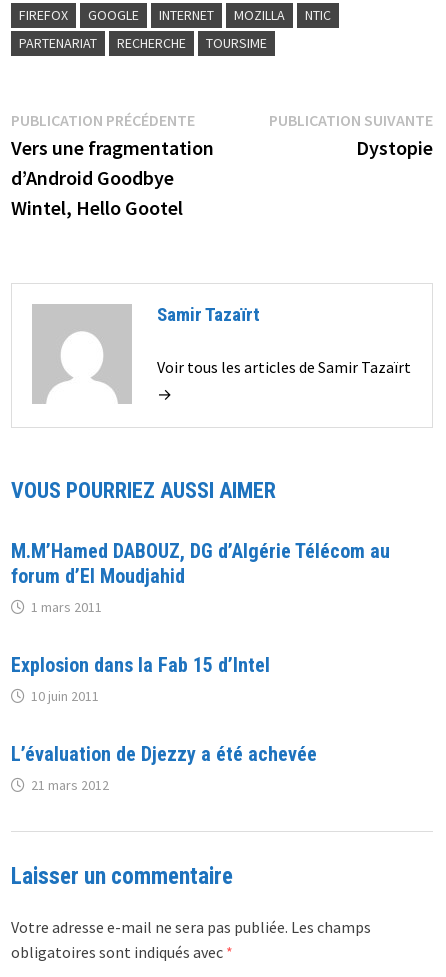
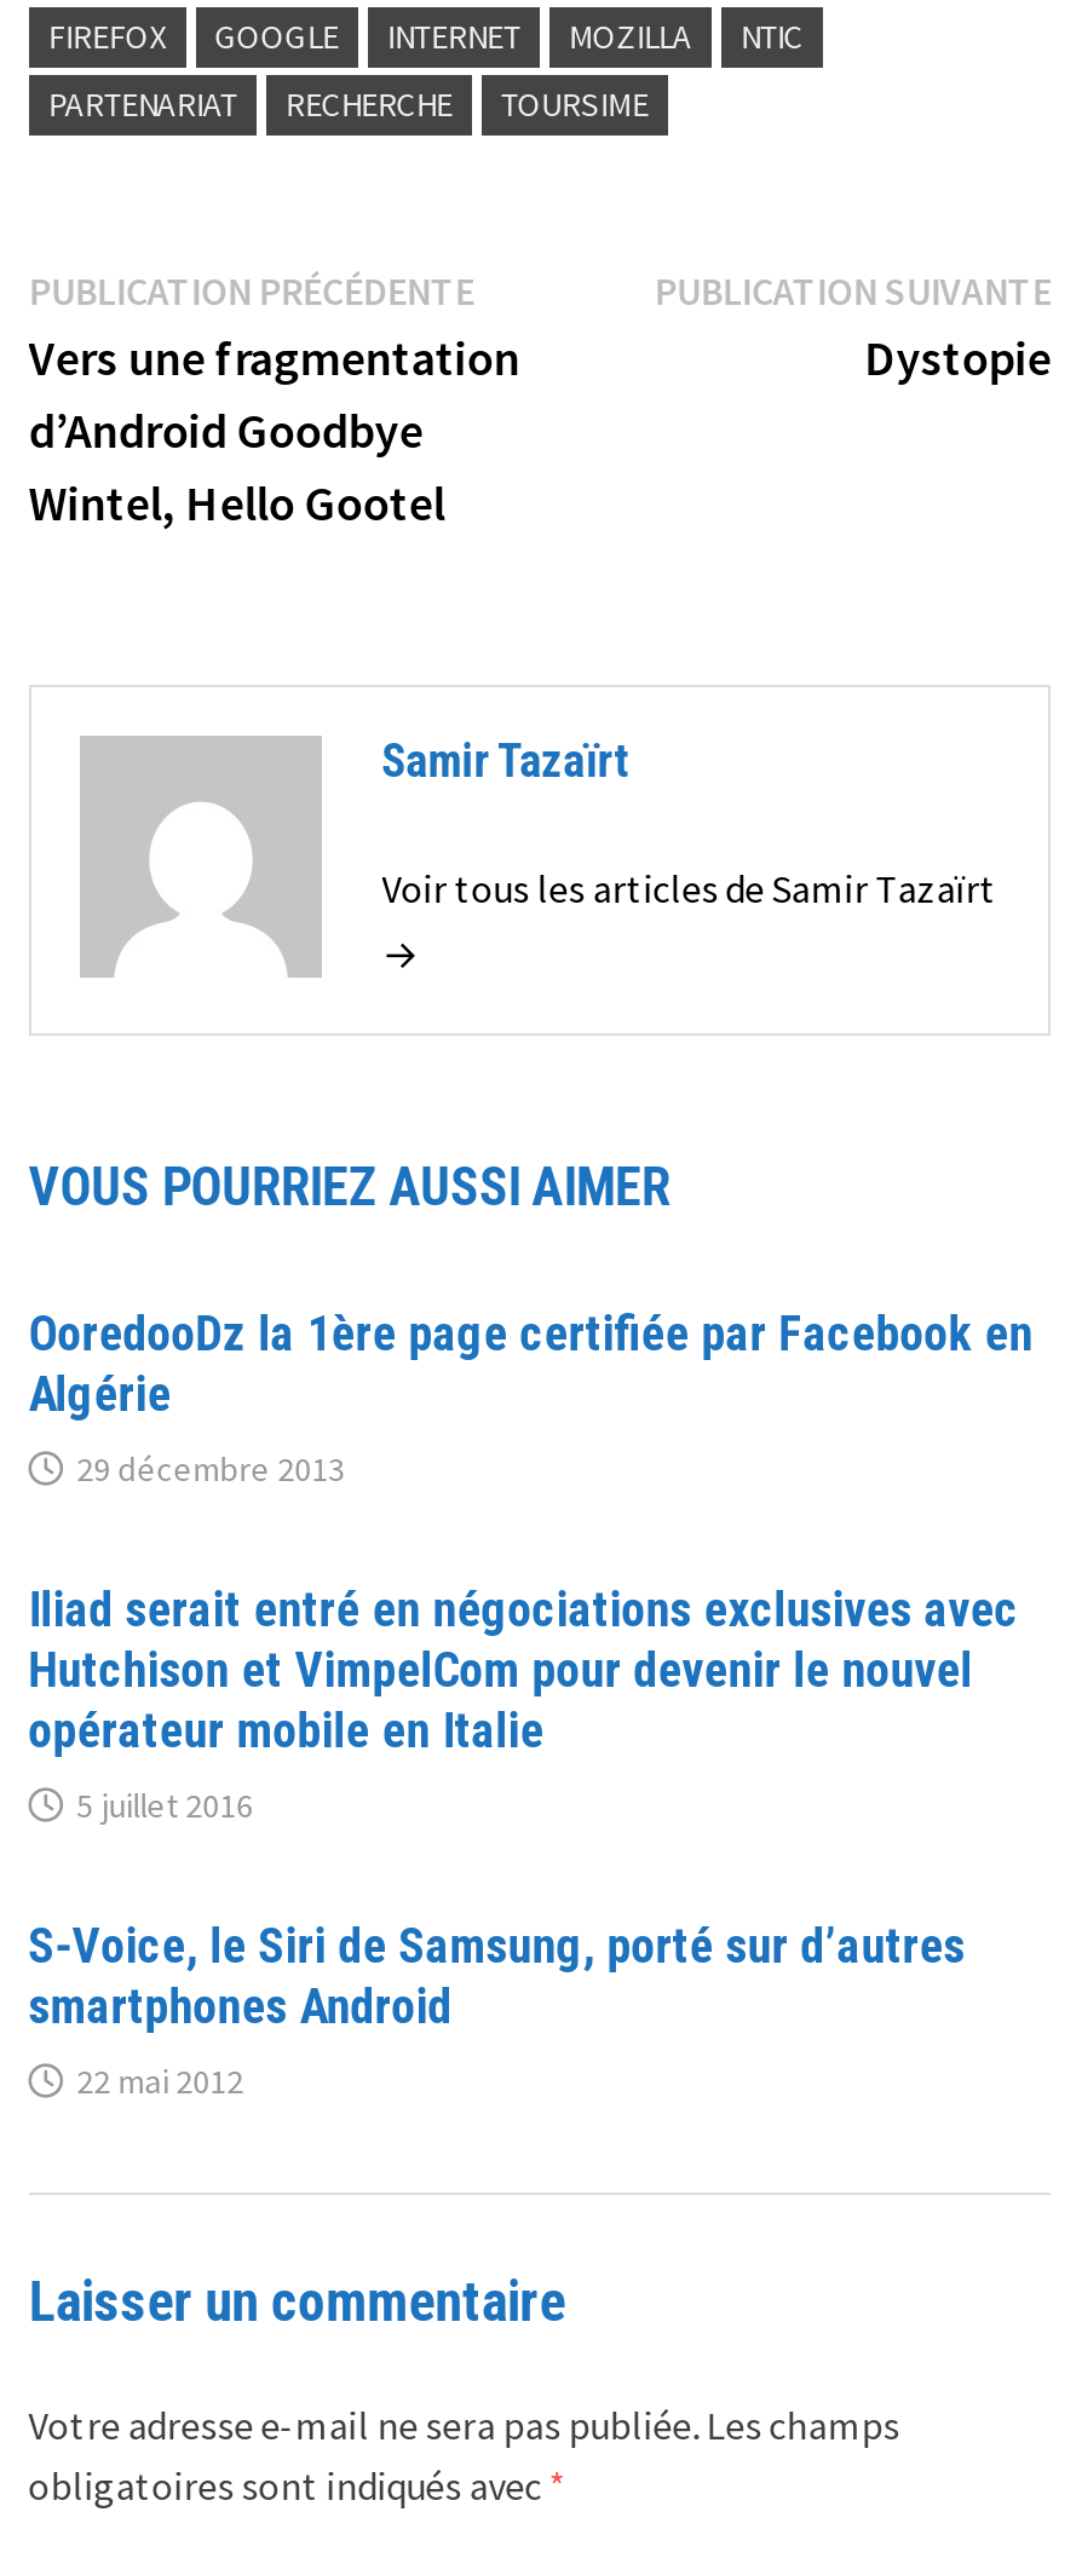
[11,539,390,616] M.M’Hamed DABOUZ, DG d’Algérie Télécom au | forum d’El Moudjahid | 1 mars 2011 -> [29,1304,1033,1491] OoredooDz la 1ère page certifiée par Facebook en | Algérie | 29 décembre 2013
[11,653,270,705] Explosion dans la Fab 15 d’Intel | 10 juin 2011 -> [29,1580,1019,1827] Iliad serait entré en négociations exclusives avec | Hutchison et VimpelCom pour devenir le nouvel | opérateur mobile en Italie | 5 juillet 2016
[11,742,317,794] L’évaluation de Djezzy a été achevée | 21 mars 2012 -> [29,1917,965,2103] S-Voice, le Siri de Samsung, porté sur d’autres | smartphones Android | 22 mai 2012

